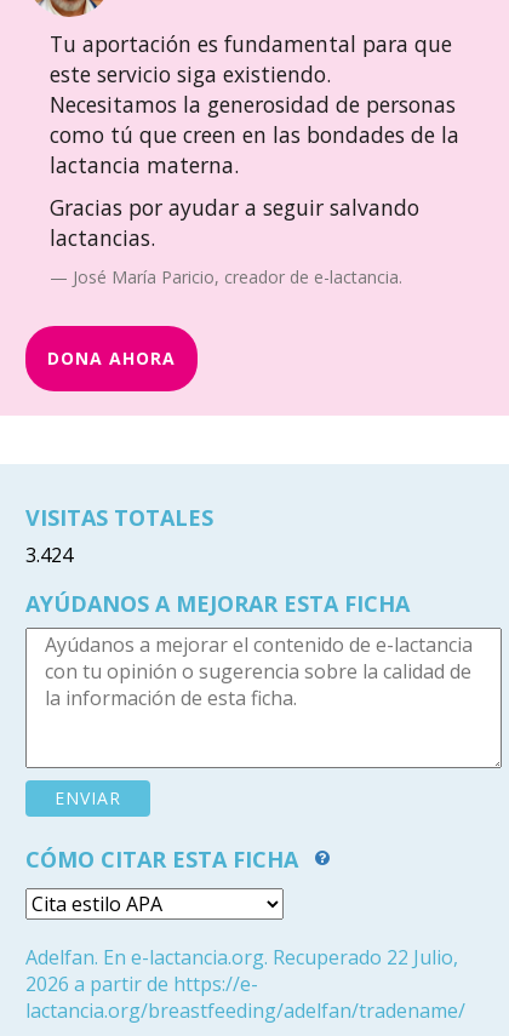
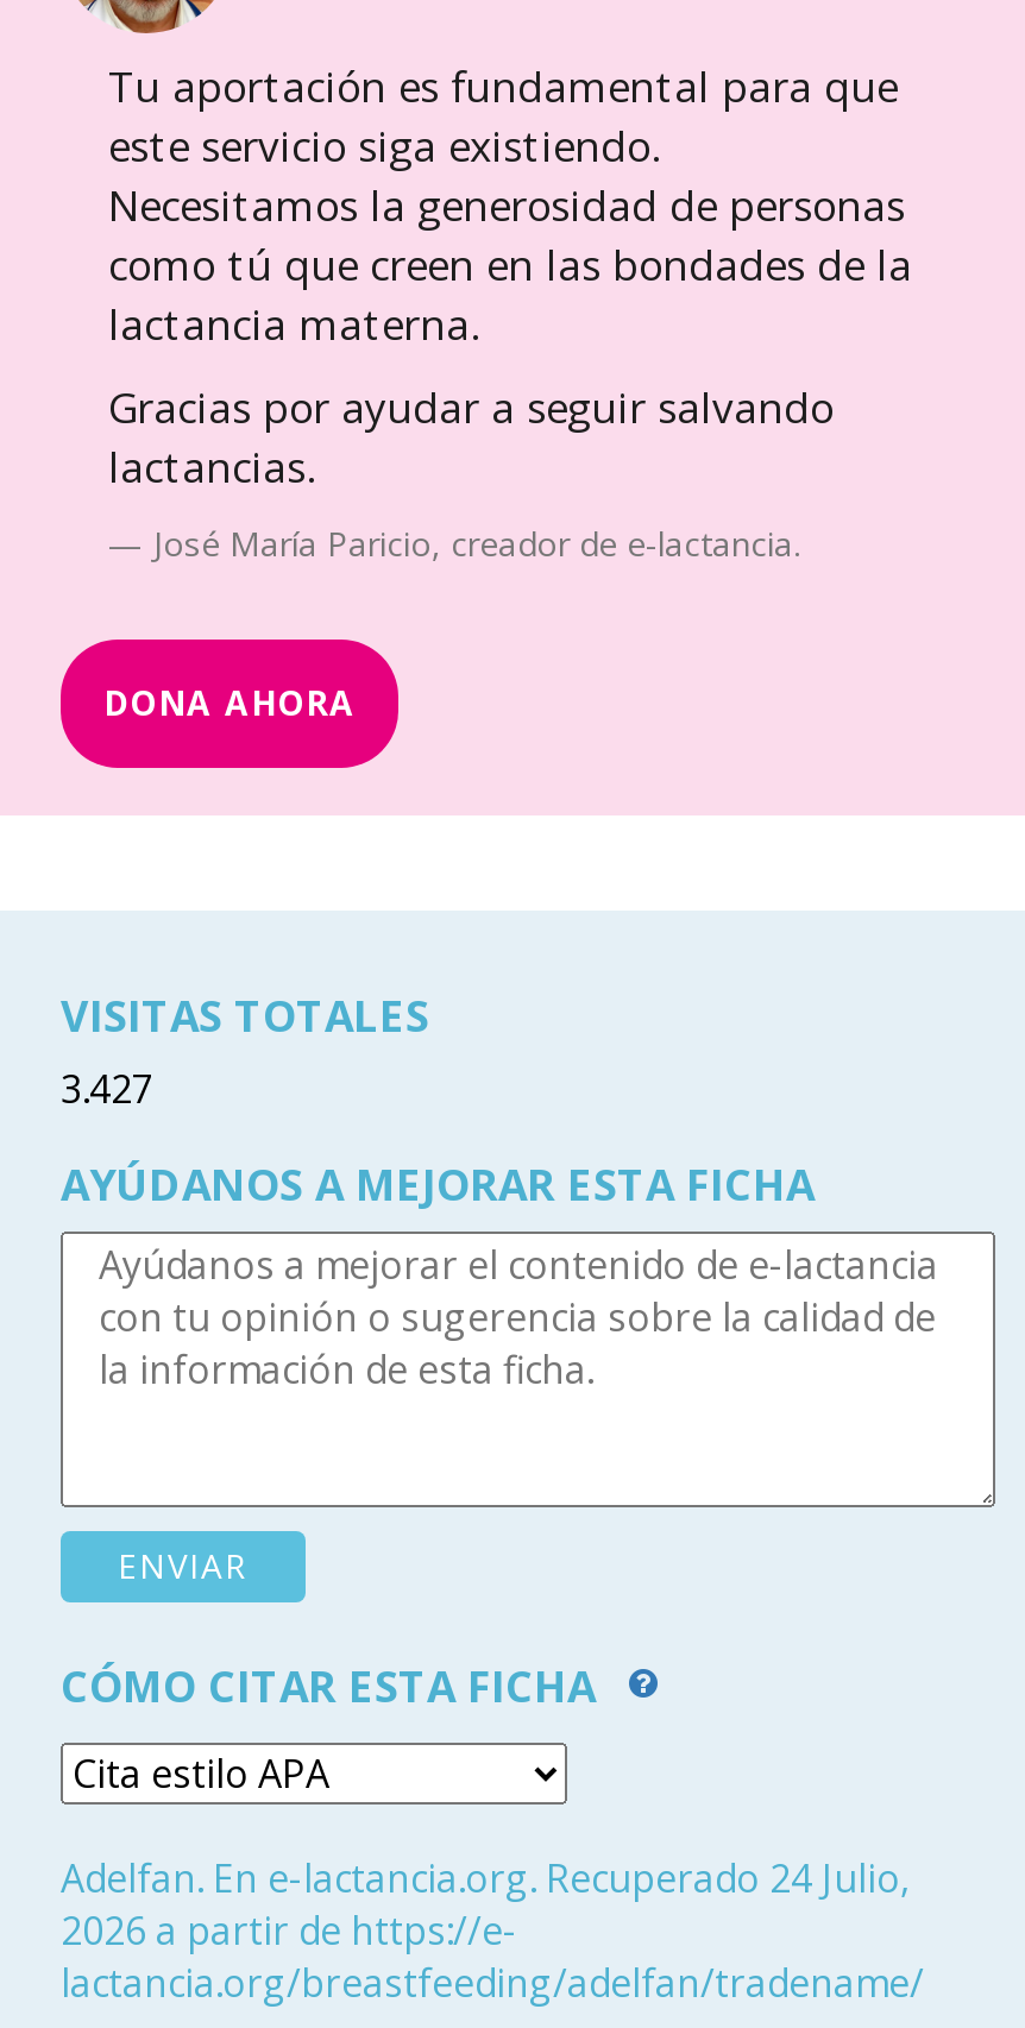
[25,542,73,568] 3.424 -> [61,1063,153,1115] 3.427
[25,944,458,971] Adelfan. En e-lactancia.org. Recuperado 22 Julio, -> [61,1852,910,1904] Adelfan. En e-lactancia.org. Recuperado 24 Julio,

